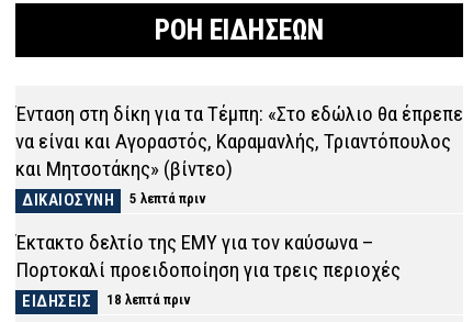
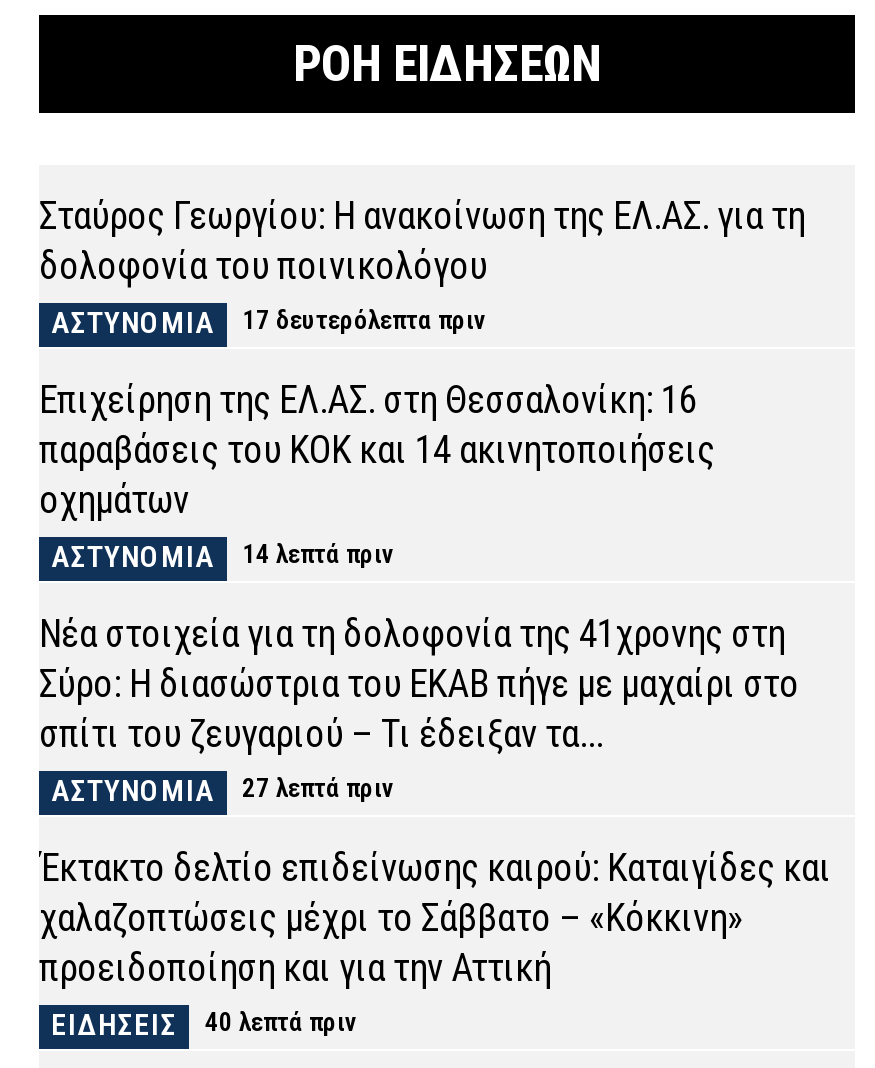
[15,101,463,282] Ένταση στη δίκη για τα Τέμπη: «Στο εδώλιο θα έπρεπε | να είναι και Αγοραστός, Καραμανλής, Τριαντόπουλος | και Μητσοτάκης» (βίντεο) | ΔΙΚΑΙΟΣΥΝΗ | 5 λεπτά πριν | Έκτακτο δελτίο της ΕΜΥ για τον καύσωνα – | Πορτοκαλί προειδοποίηση για τρεις περιοχές -> [39,193,831,991] Σταύρος Γεωργίου: Η ανακοίνωση της ΕΛ.ΑΣ. για τη | δολοφονία του ποινικολόγου | ΑΣΤΥΝΟΜΙΑ | 17 δευτερόλεπτα πριν | Επιχείρηση της ΕΛ.ΑΣ. στη Θεσσαλονίκη: 16 | παραβάσεις του ΚΟΚ και 14 ακινητοποιήσεις | οχημάτων | ΑΣΤΥΝΟΜΙΑ | 14 λεπτά πριν | Νέα στοιχεία για τη δολοφονία της 41χρονης στη | Σύρο: Η διασώστρια του ΕΚΑΒ πήγε με μαχαίρι στο | σπίτι του ζευγαριού – Τι έδειξαν τα... | ΑΣΤΥΝΟΜΙΑ | 27 λεπτά πριν | Έκτακτο δελτίο επιδείνωσης καιρού: Καταιγίδες και | χαλαζοπτώσεις μέχρι το Σάββατο – «Κόκκινη» | προειδοποίηση και για την Αττική
[22,291,191,311] ΕΙΔΗΣΕΙΣ 18 λεπτά πριν -> [51,1007,359,1043] ΕΙΔΗΣΕΙΣ 40 λεπτά πριν

